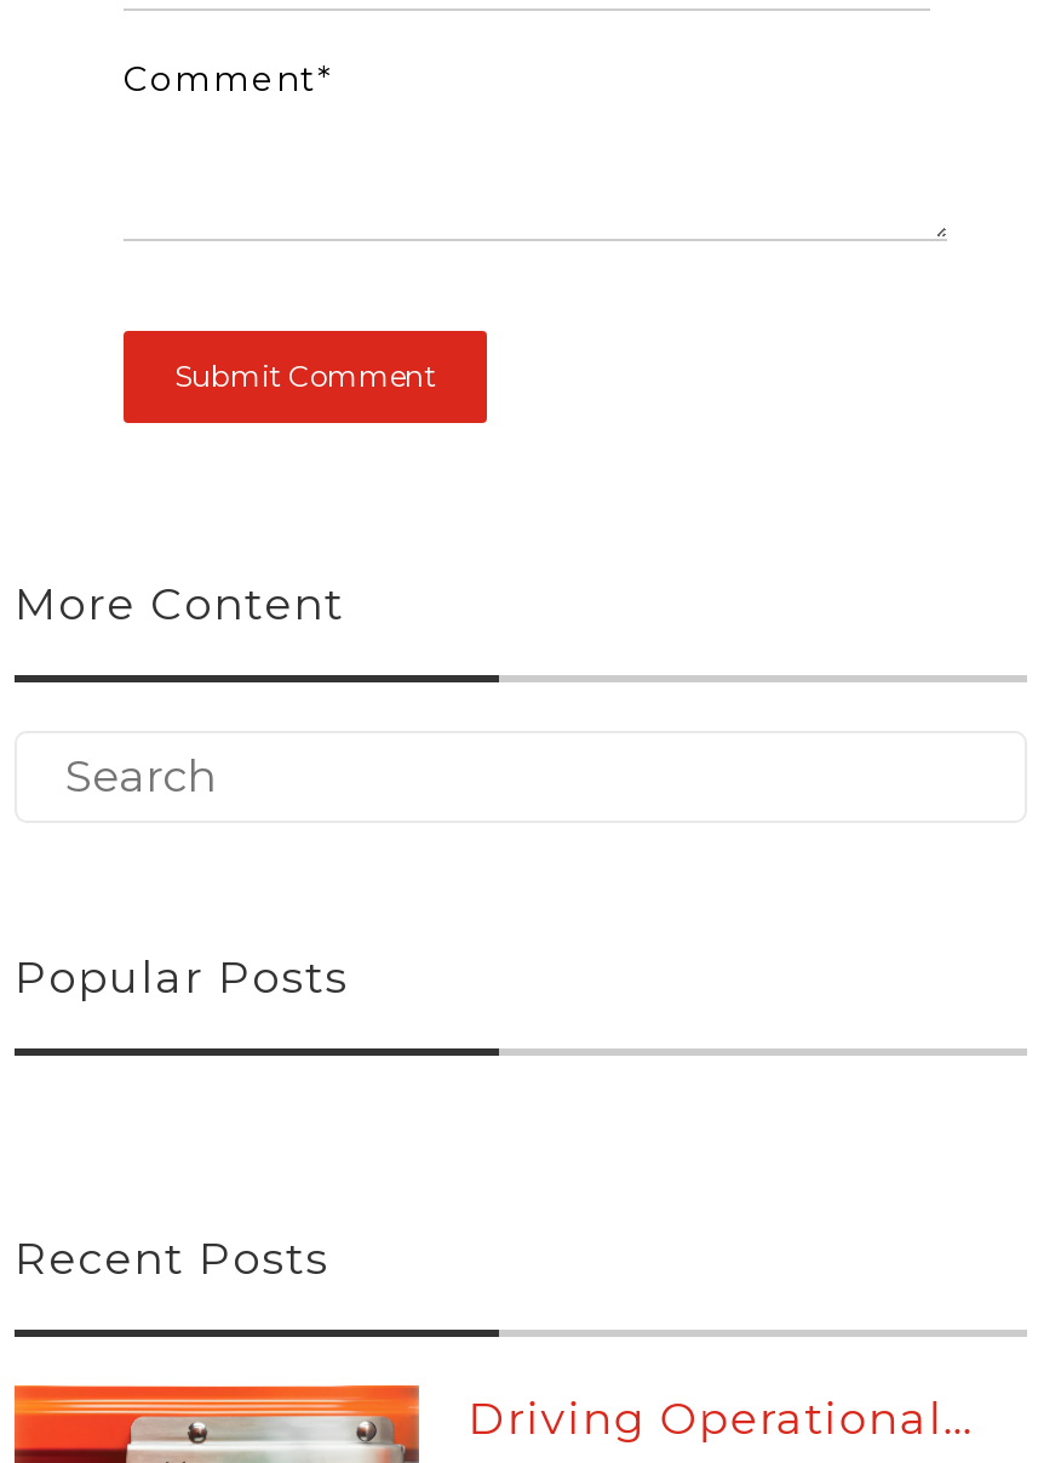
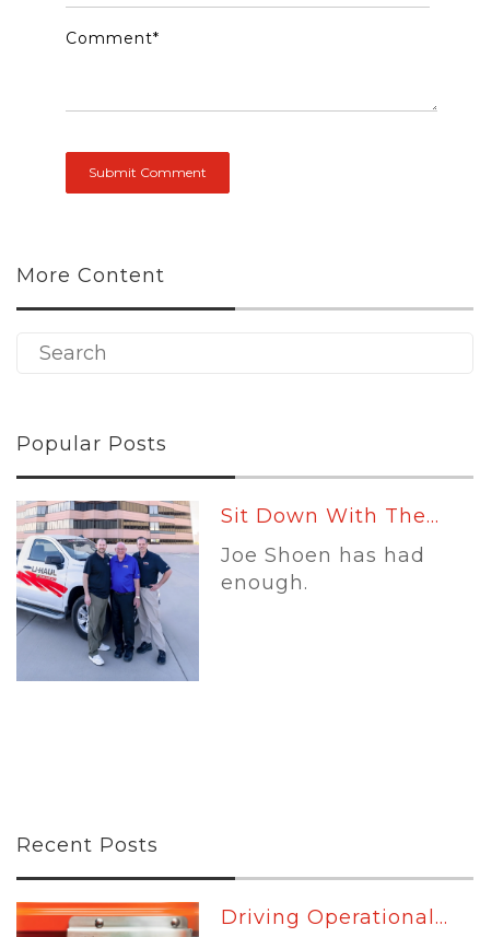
none -> [15,500,440,682] [image] | Sit Down With The... | Joe Shoen has had | enough.

